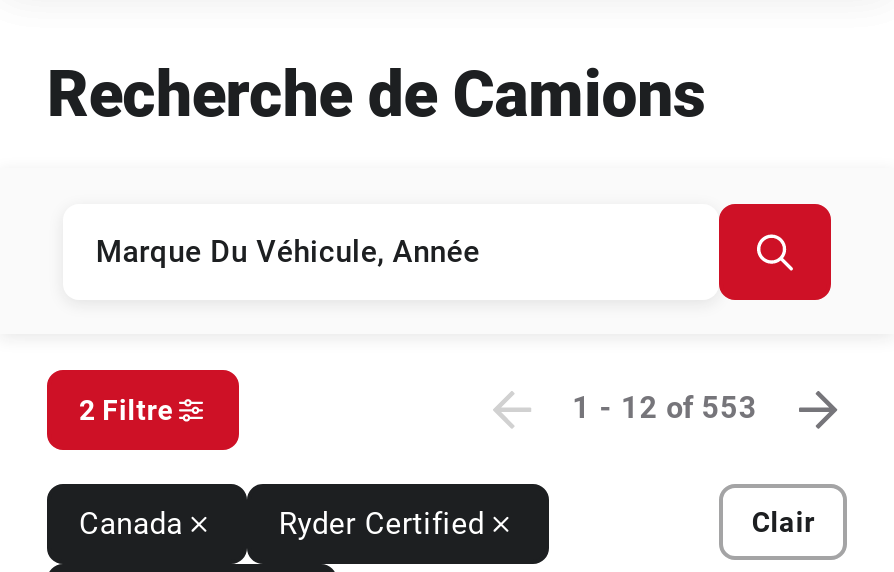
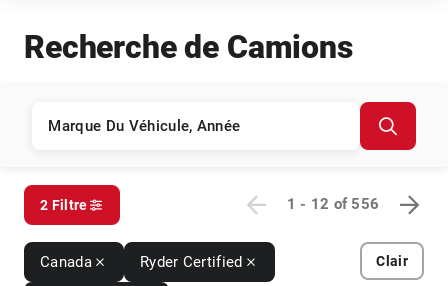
[572,391,757,427] 1 - 12 of 553 -> [287,195,379,213] 1 - 12 of 556

